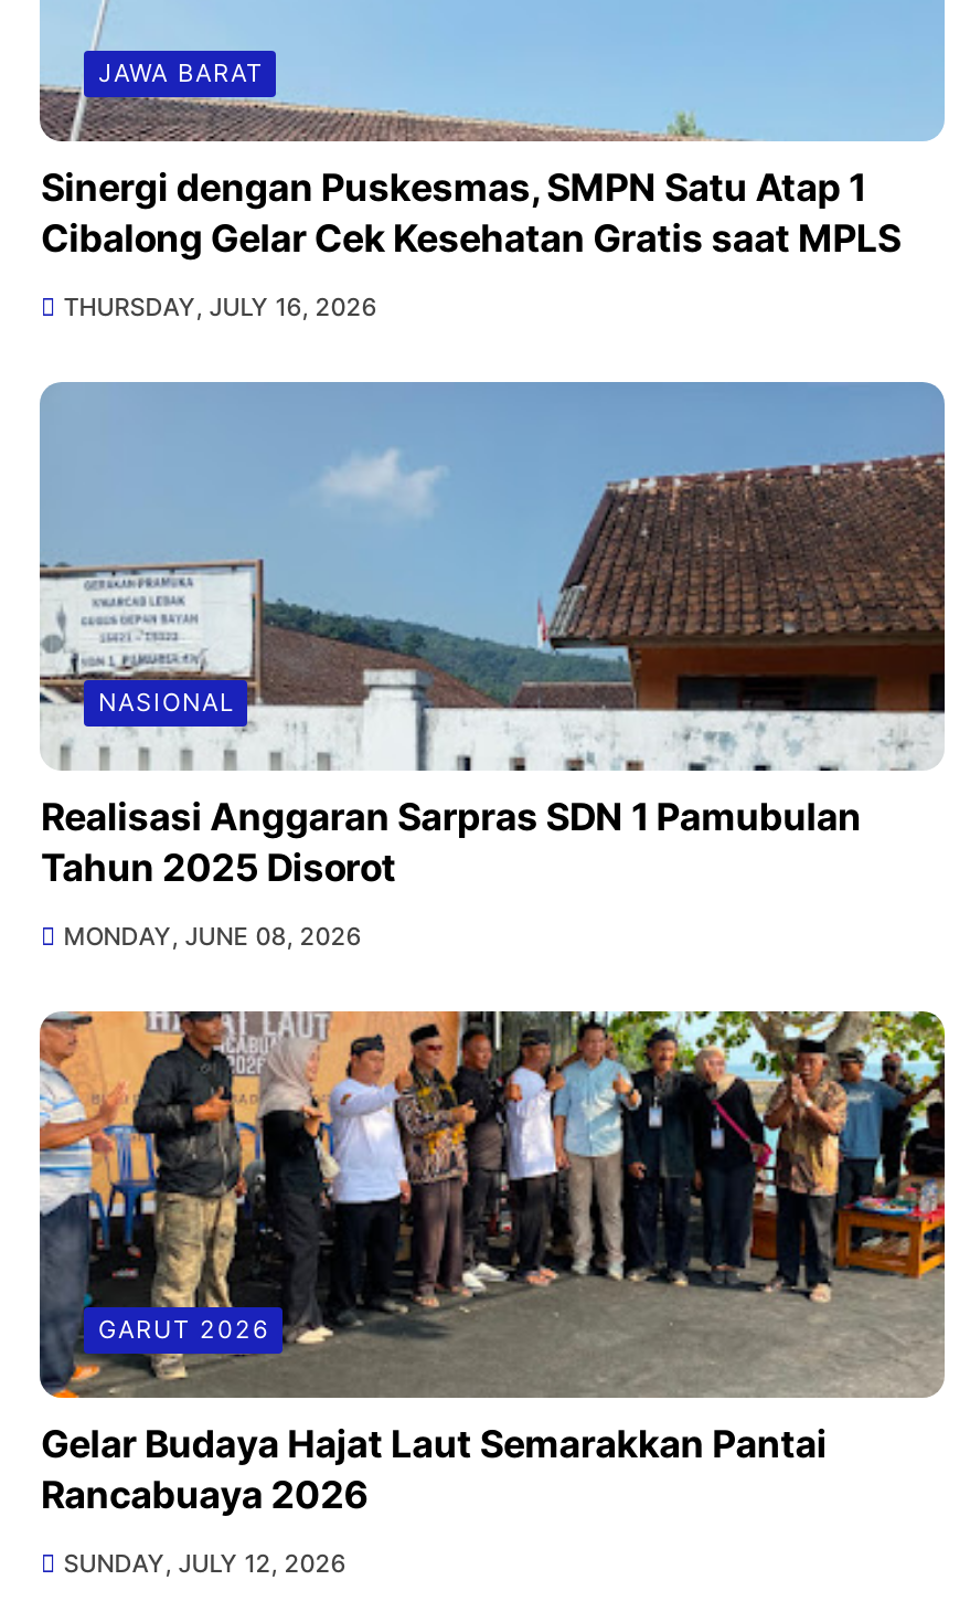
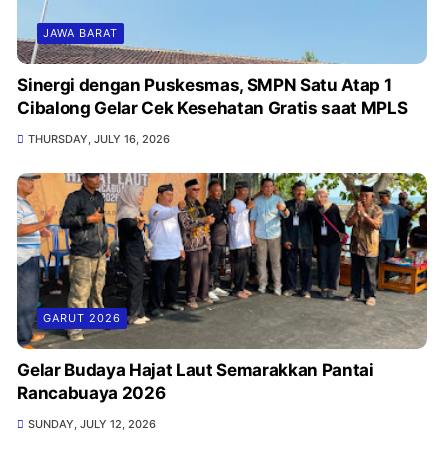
[40,380,947,951] [image] | NASIONAL | Realisasi Anggaran Sarpras SDN 1 Pamubulan | Tahun 2025 Disorot | MONDAY, JUNE 08, 2026 -> none

